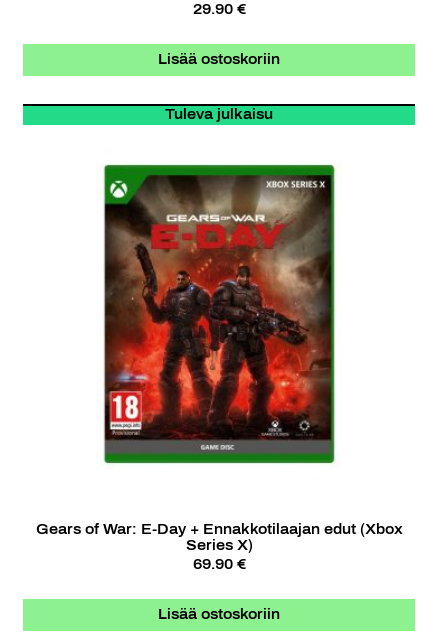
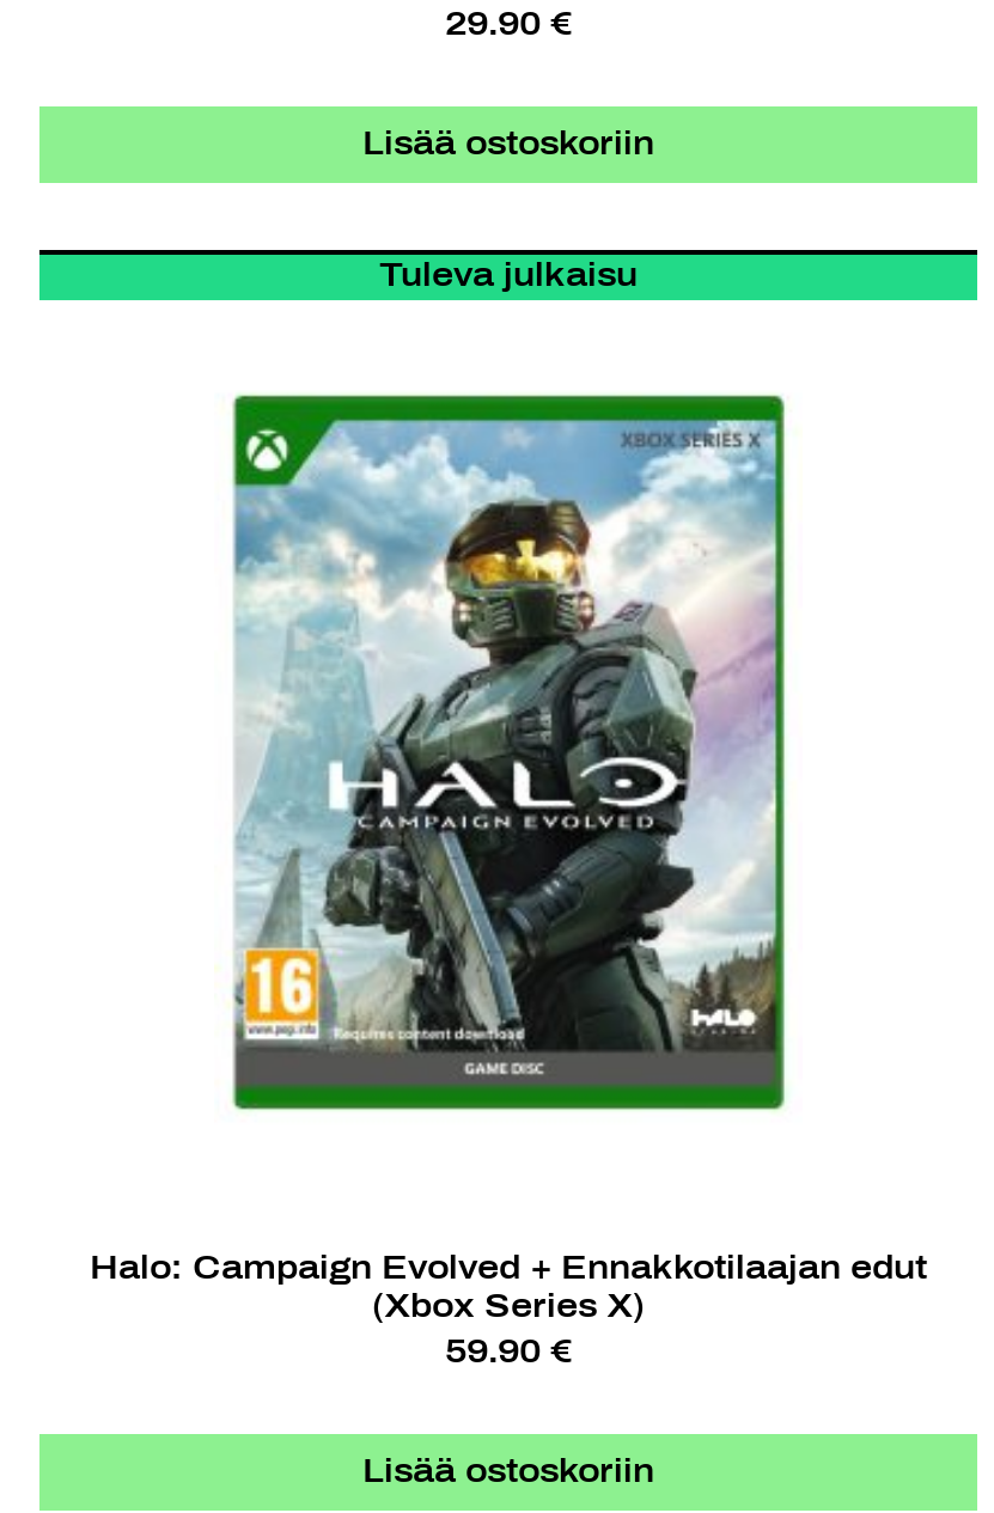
[104,174,333,440] [image] -> [233,416,781,1053] [image]
[35,522,402,572] Gears of War: E-Day + Ennakkotilaajan edut (Xbox | Series X) | 69.90 € -> [90,1249,927,1368] Halo: Campaign Evolved + Ennakkotilaajan edut | (Xbox Series X) | 59.90 €

